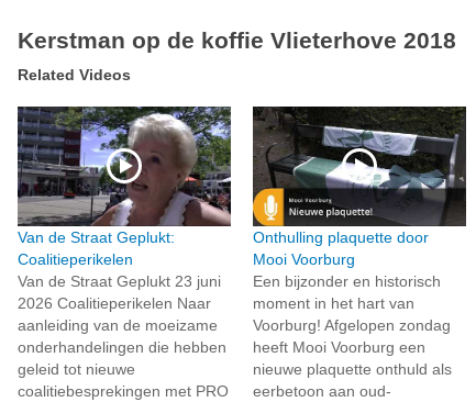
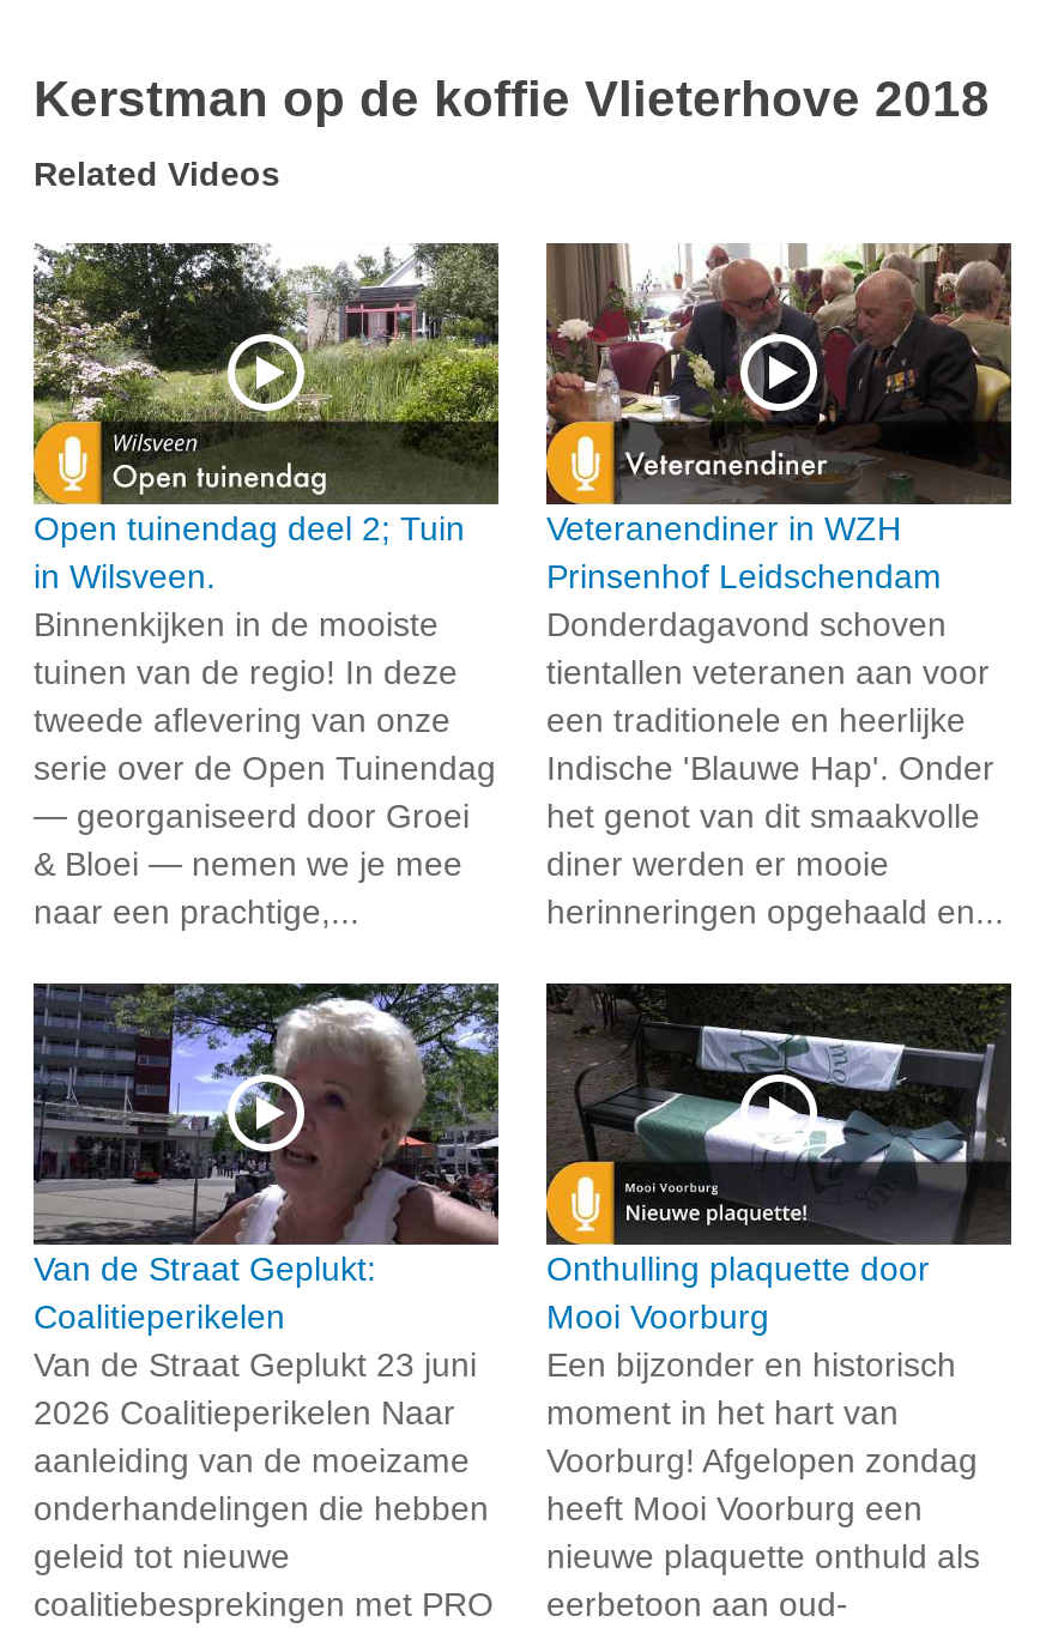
none -> [31,243,501,930] [image] | Open tuinendag deel 2; Tuin | in Wilsveen. | Binnenkijken in de mooiste | tuinen van de regio! In deze | tweede aflevering van onze | serie over de Open Tuinendag | — georganiseerd door Groei | & Bloei — nemen we je mee | naar een prachtige,...
none -> [544,241,1014,930] [image] | Veteranendiner in WZH | Prinsenhof Leidschendam | Donderdagavond schoven | tientallen veteranen aan voor | een traditionele en heerlijke | Indische 'Blauwe Hap'. Onder | het genot van dit smaakvolle | diner werden er mooie | herinneringen opgehaald en...

